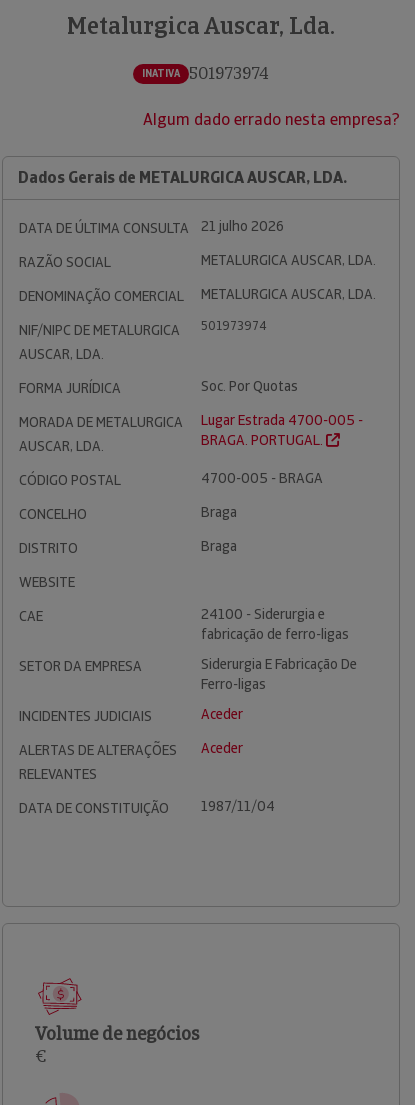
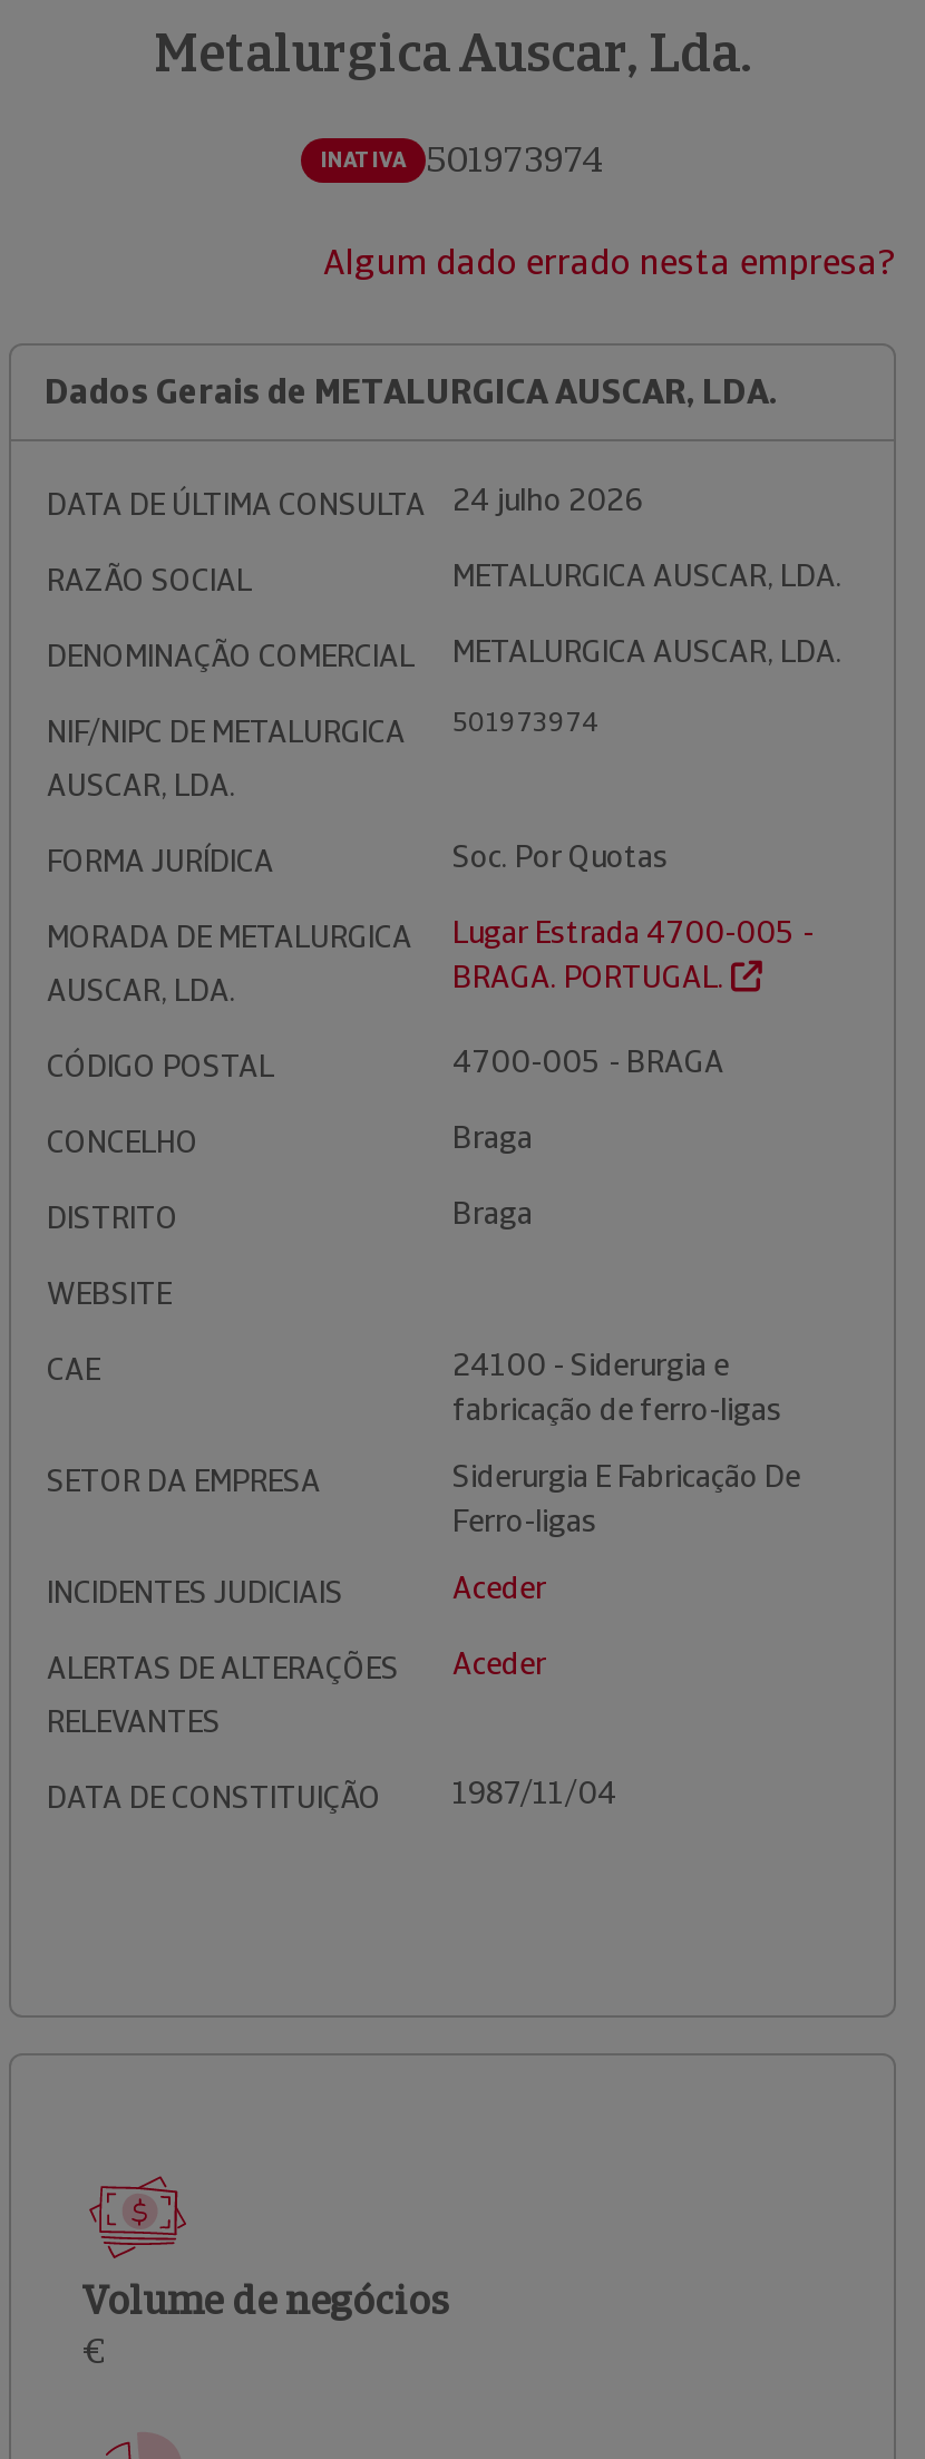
[19,217,284,237] DATA DE ÚLTIMA CONSULTA 21 julho 2026 -> [47,479,642,524] DATA DE ÚLTIMA CONSULTA 24 julho 2026

